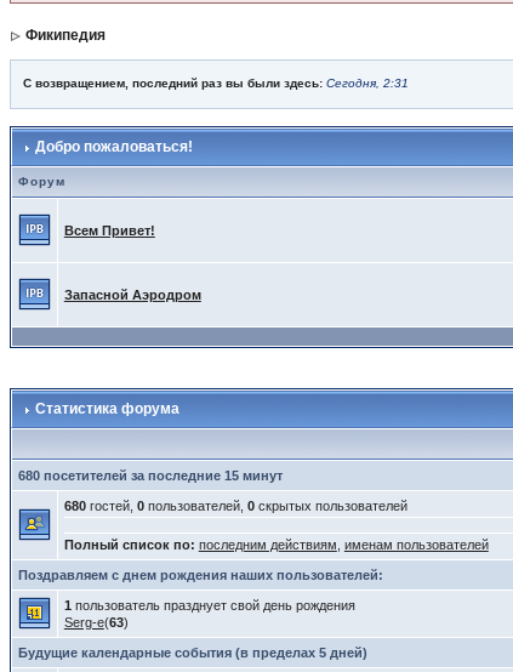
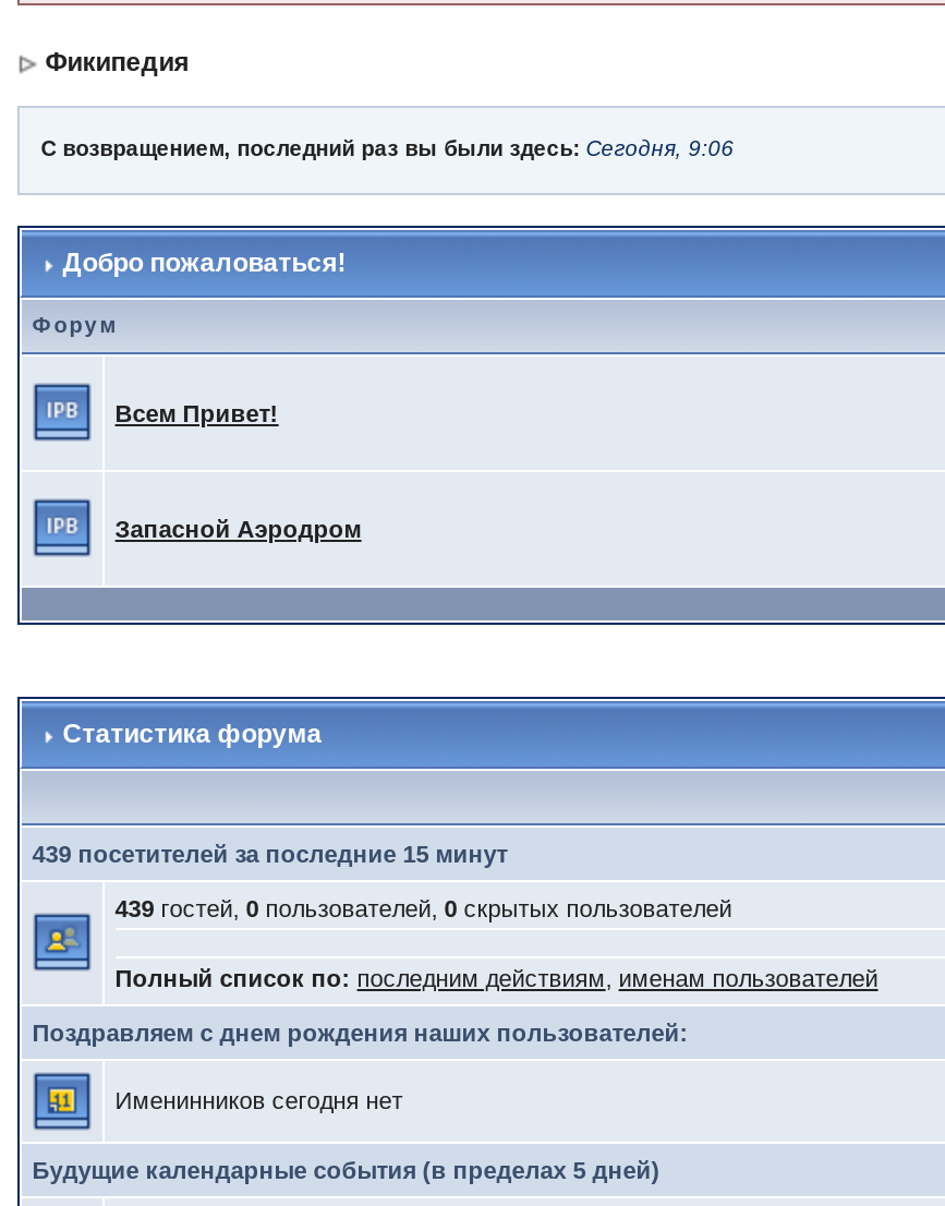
[23,76,408,90] С возвращением, последний раз вы были здесь: Сегодня, 2:31 -> [41,136,734,160] С возвращением, последний раз вы были здесь: Сегодня, 9:06
[18,468,282,483] 680 посетителей за последние 15 минут -> [32,841,507,867] 439 посетителей за последние 15 минут
[64,499,407,513] 680 гостей, 0 пользователей, 0 скрытых пользователей -> [115,895,732,921] 439 гостей, 0 пользователей, 0 скрытых пользователей
[64,598,355,630] 1 пользователь празднует свой день рождения | Serg-e(63) -> [115,1087,403,1113] Именинников сегодня нет

